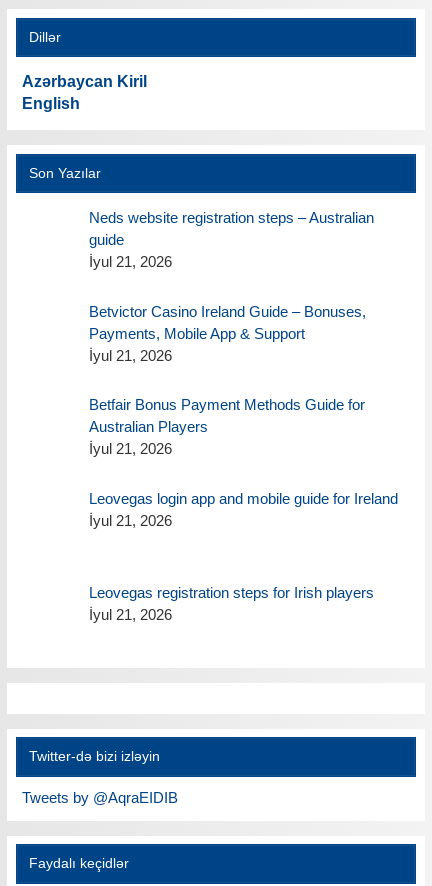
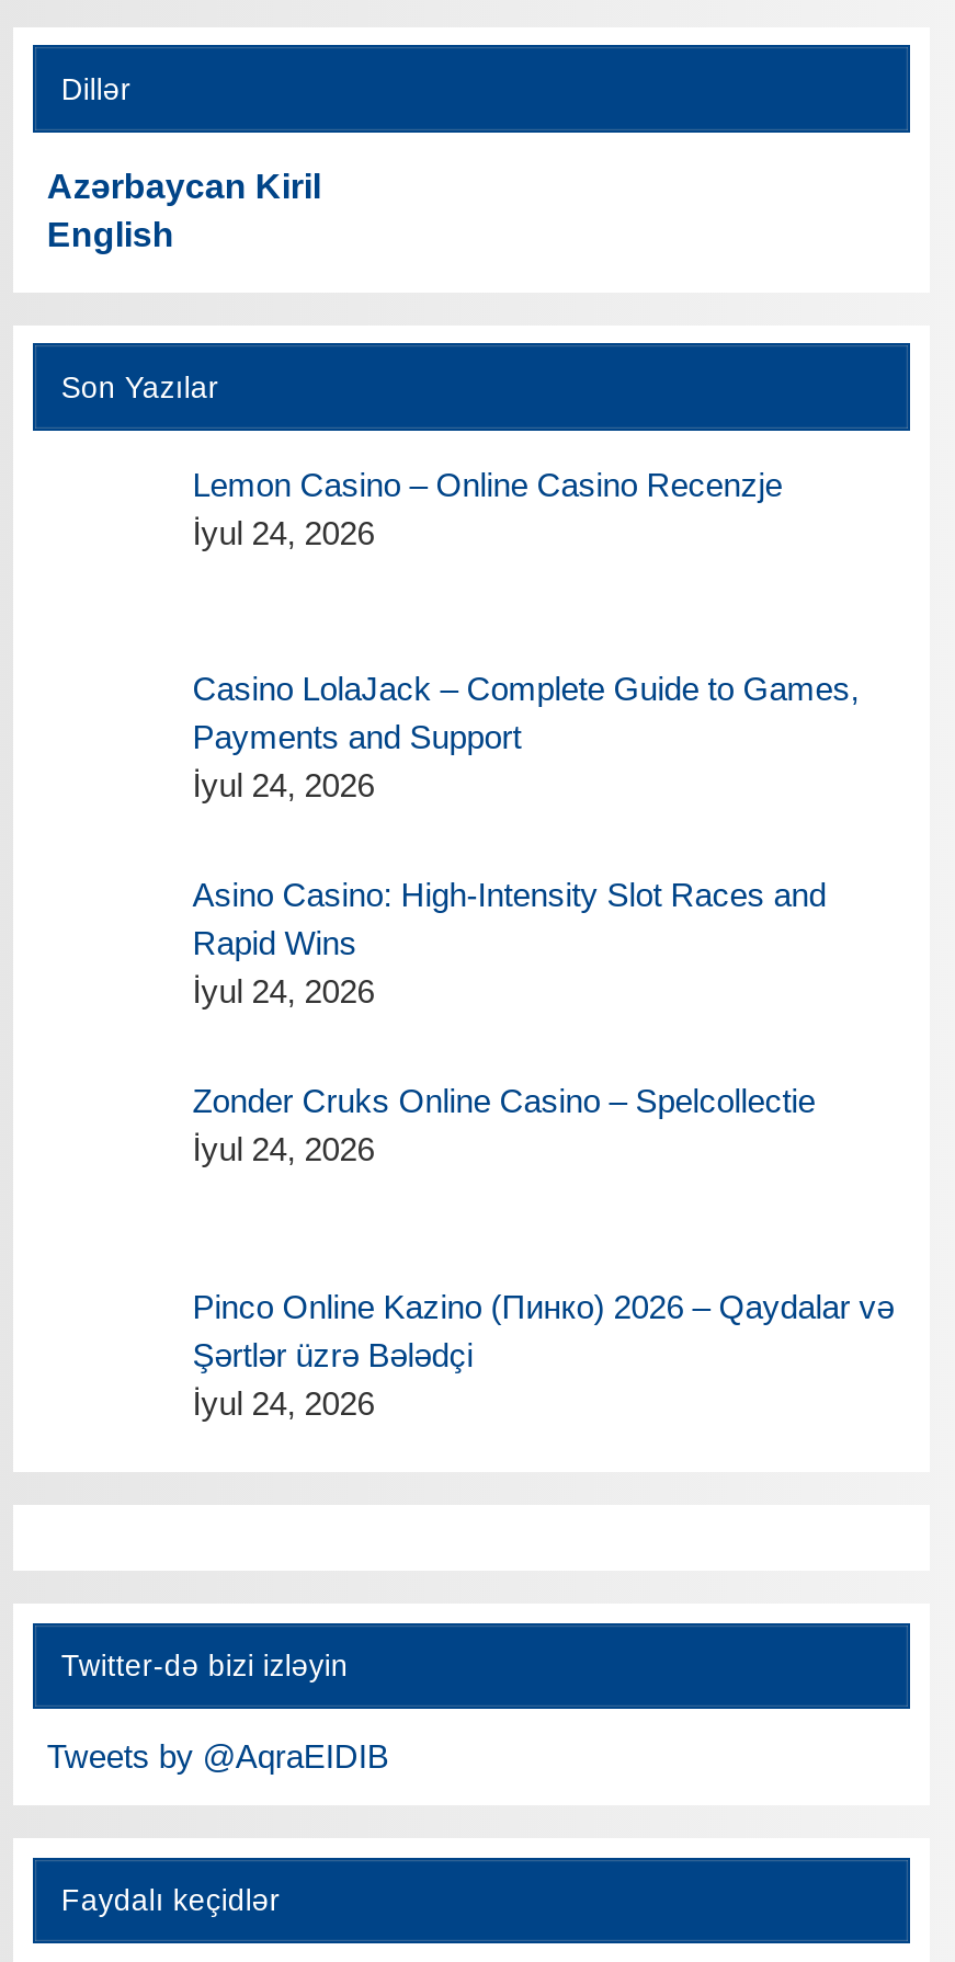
[89,209,374,270] Neds website registration steps – Australian | guide | İyul 21, 2026 -> [193,465,782,550] Lemon Casino – Online Casino Recenzje | İyul 24, 2026
[89,303,366,364] Betvictor Casino Ireland Guide – Bonuses, | Payments, Mobile App & Support | İyul 21, 2026 -> [193,670,859,804] Casino LolaJack – Complete Guide to Games, | Payments and Support | İyul 24, 2026
[89,396,365,457] Betfair Bonus Payment Methods Guide for | Australian Players | İyul 21, 2026 -> [193,876,826,1009] Asino Casino: High‑Intensity Slot Races and | Rapid Wins | İyul 24, 2026
[89,490,398,529] Leovegas login app and mobile guide for Ireland | İyul 21, 2026 -> [193,1081,815,1166] Zonder Cruks Online Casino – Spelcollectie | İyul 24, 2026
[89,584,374,623] Leovegas registration steps for Irish players | İyul 21, 2026 -> [193,1287,894,1420] Pinco Online Kazino (Пинко) 2026 – Qaydalar və | Şərtlər üzrə Bələdçi | İyul 24, 2026

